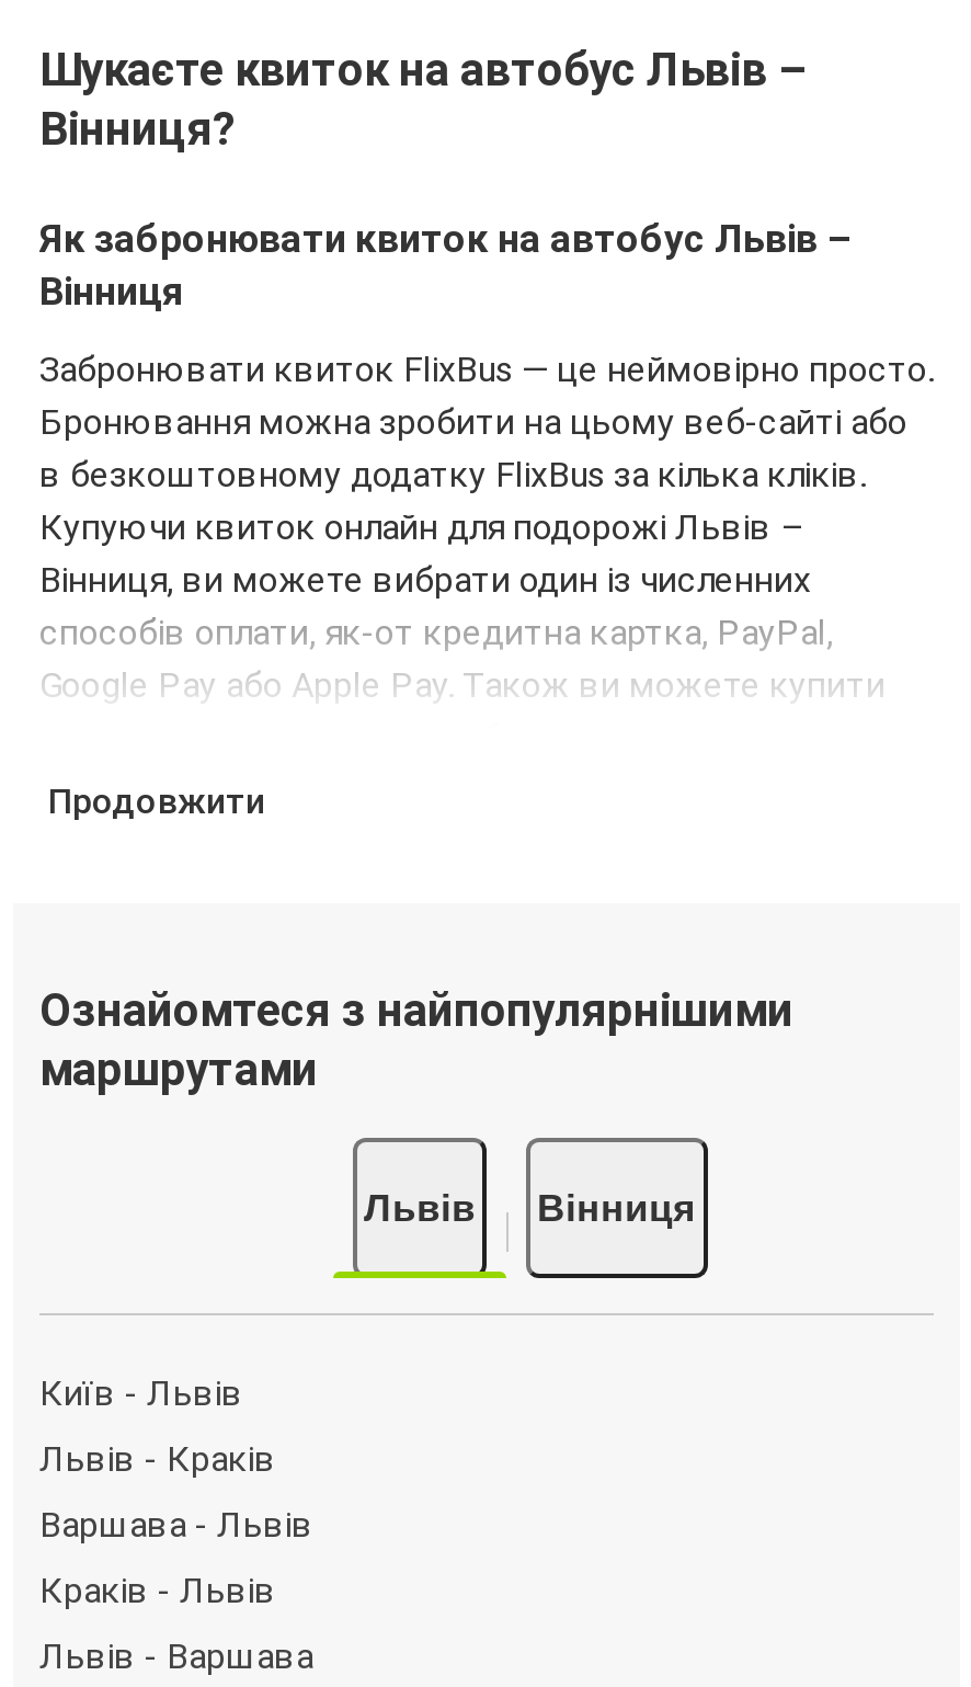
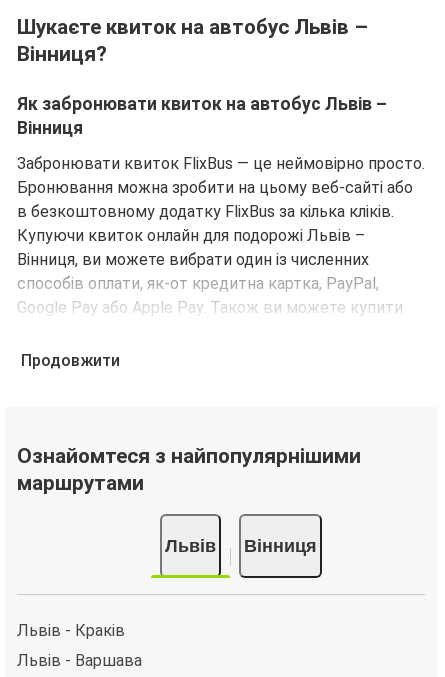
[39,1372,243,1414] Київ - Львів -> none
[39,1504,313,1611] Варшава - Львів | Краків - Львів -> none

